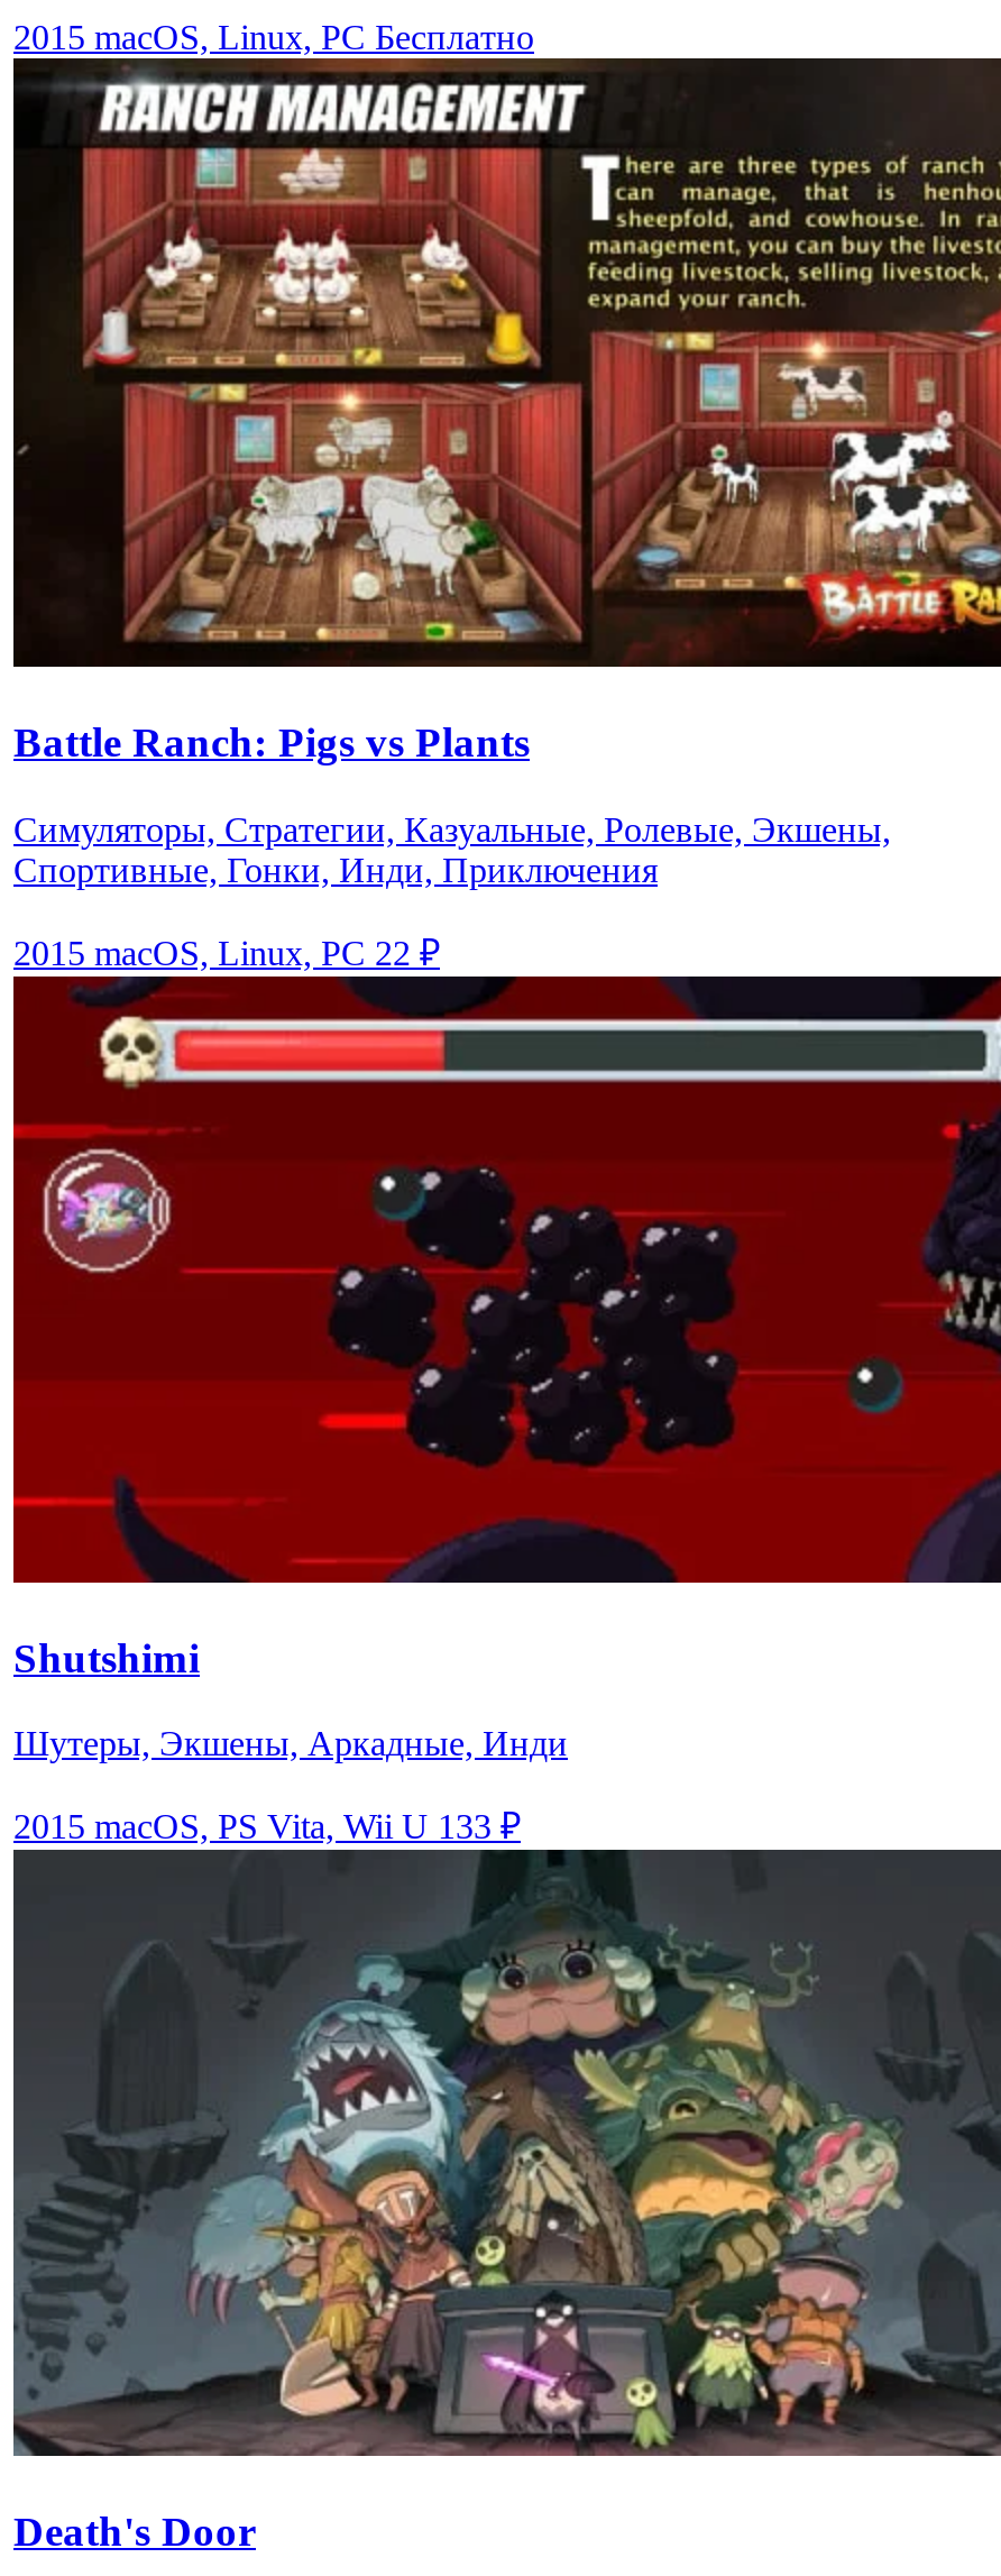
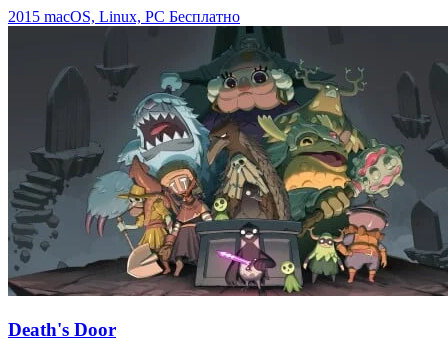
[11,58,994,972] [image] | Battle Ranch: Pigs vs Plants | Симуляторы, Стратегии, Казуальные, Ролевые, Экшены, | Спортивные, Гонки, Инди, Приключения | 2015 macOS, Linux, PC 22 ₽ -> none
[11,974,994,1846] [image] | Shutshimi | Шутеры, Экшены, Аркадные, Инди | 2015 macOS, PS Vita, Wii U 133 ₽ -> none

